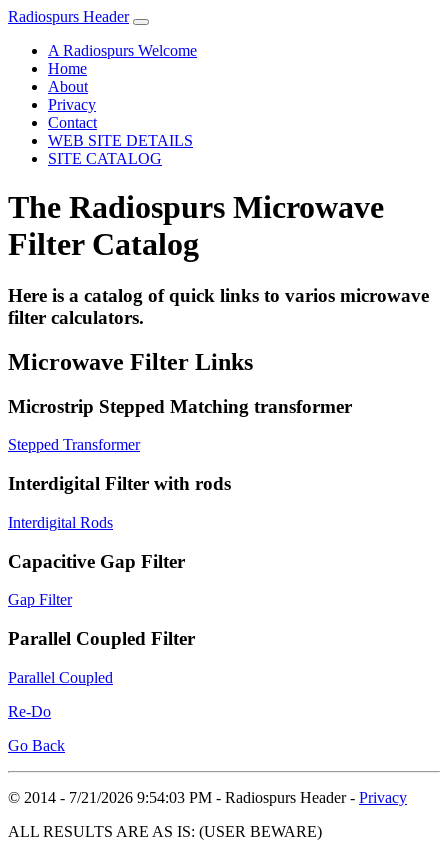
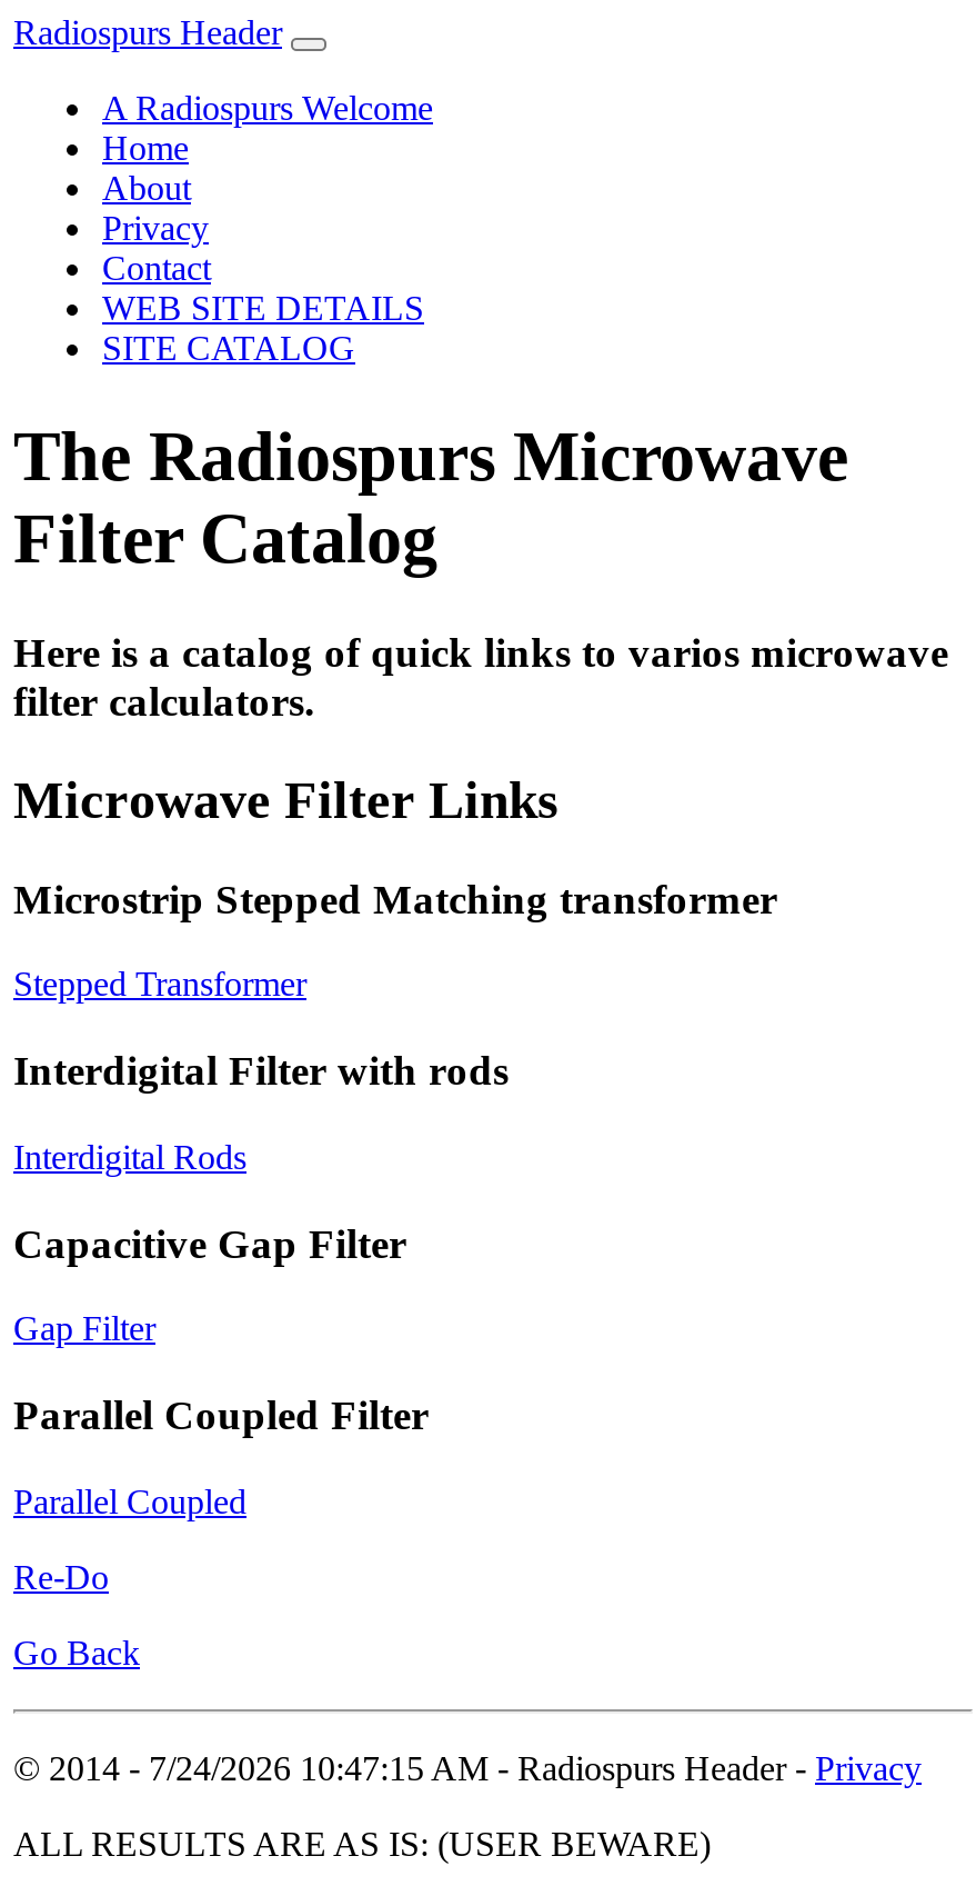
[8,789,407,806] © 2014 - 7/21/2026 9:54:03 PM - Radiospurs Header - Privacy -> [13,1749,922,1786] © 2014 - 7/24/2026 10:47:15 AM - Radiospurs Header - Privacy

